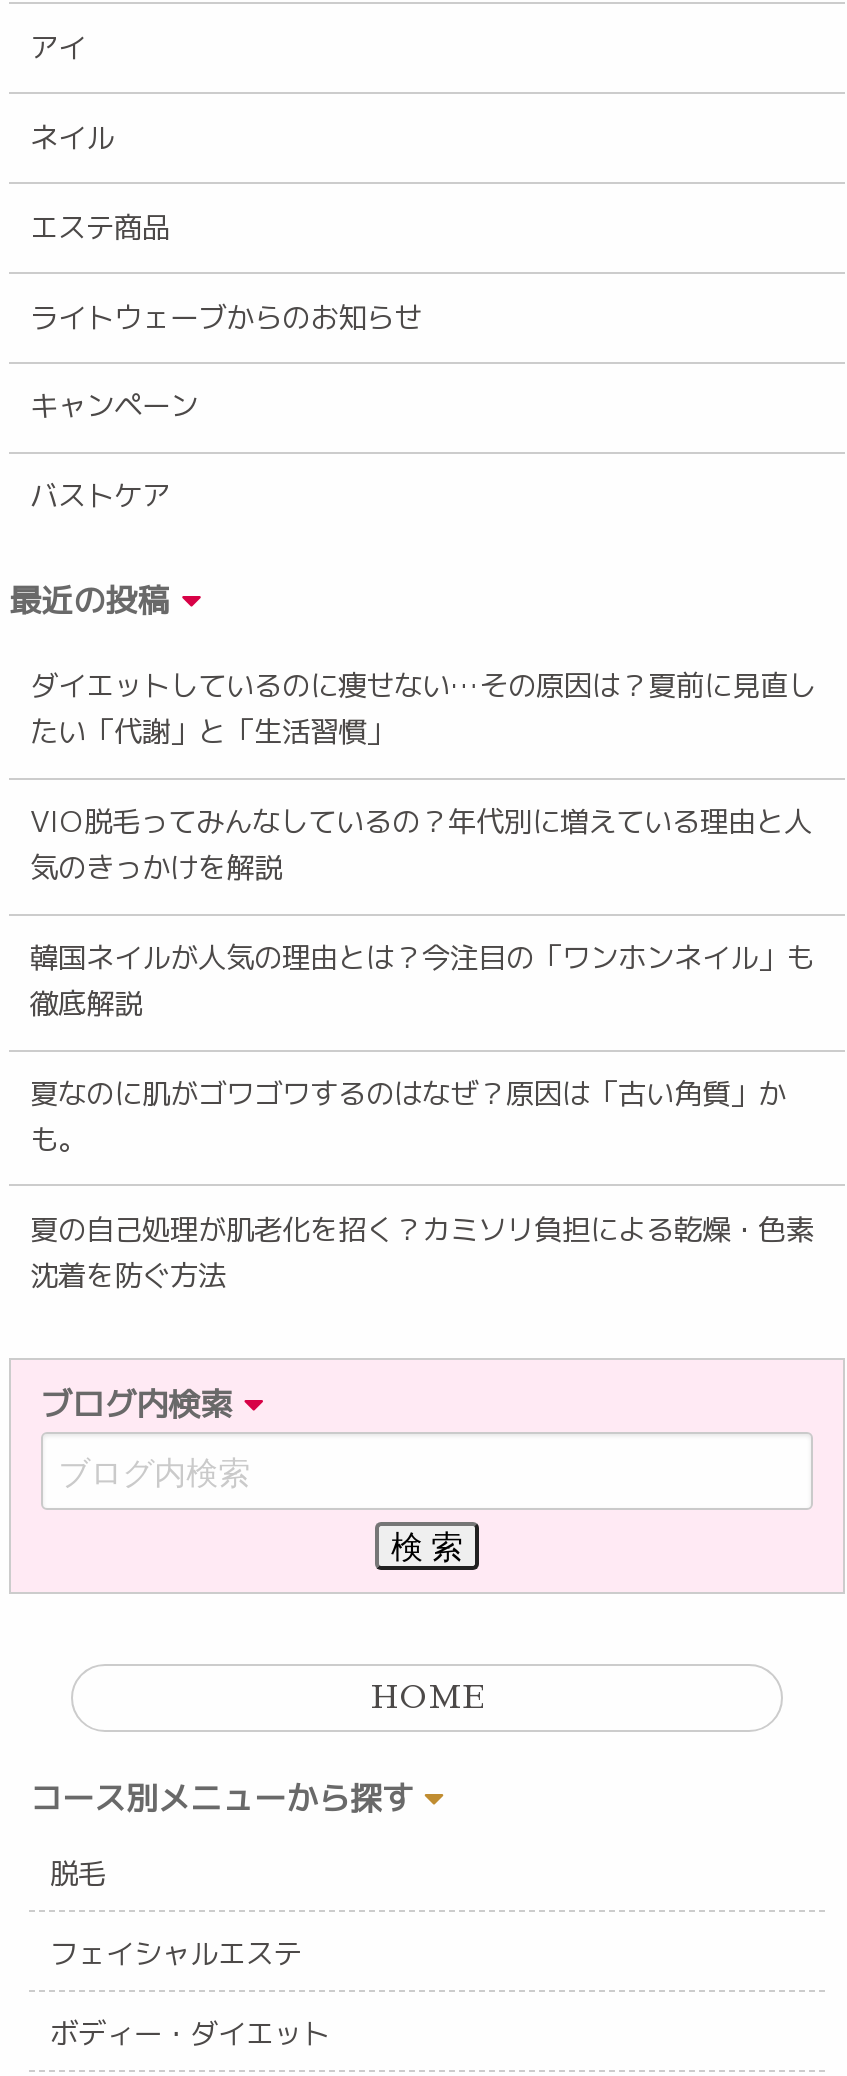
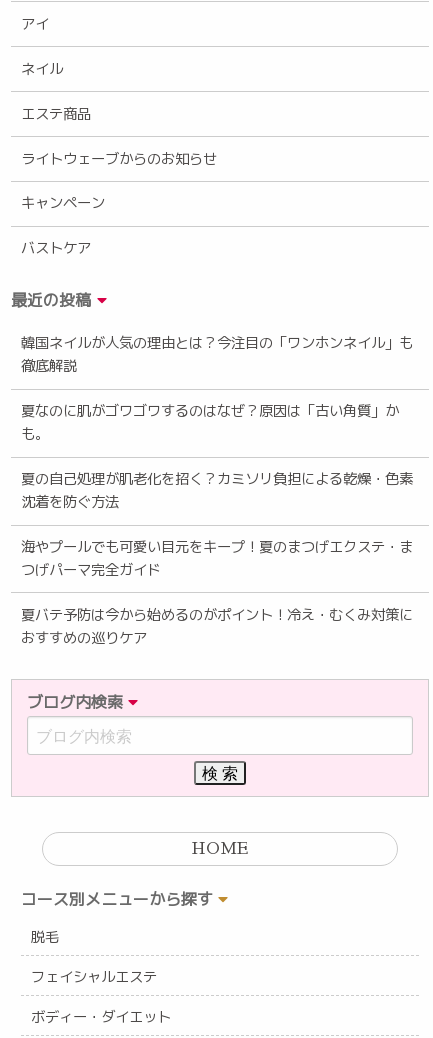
[30,667,816,888] ダイエットしているのに痩せない…その原因は？夏前に見直し | たい「代謝」と「生活習慣」 | VIO脱毛ってみんなしているの？年代別に増えている理由と人 | 気のきっかけを解説 -> none
moved [30,938,814,1296] -> [21,333,413,512]: 韓国ネイルが人気の理由とは？今注目の「ワンホンネイル」も | 徹底解説 | 夏なのに肌がゴワゴワするのはなぜ？原因は「古い角質」か | も。 | 夏の自己処理が肌老化を招く？カミソリ負担による乾燥・色素 | 沈着を防ぐ方法
none -> [21,537,413,648] 海やプールでも可愛い目元をキープ！夏のまつげエクステ・ま | つげパーマ完全ガイド | 夏バテ予防は今から始めるのがポイント！冷え・むくみ対策に | おすすめの巡りケア

